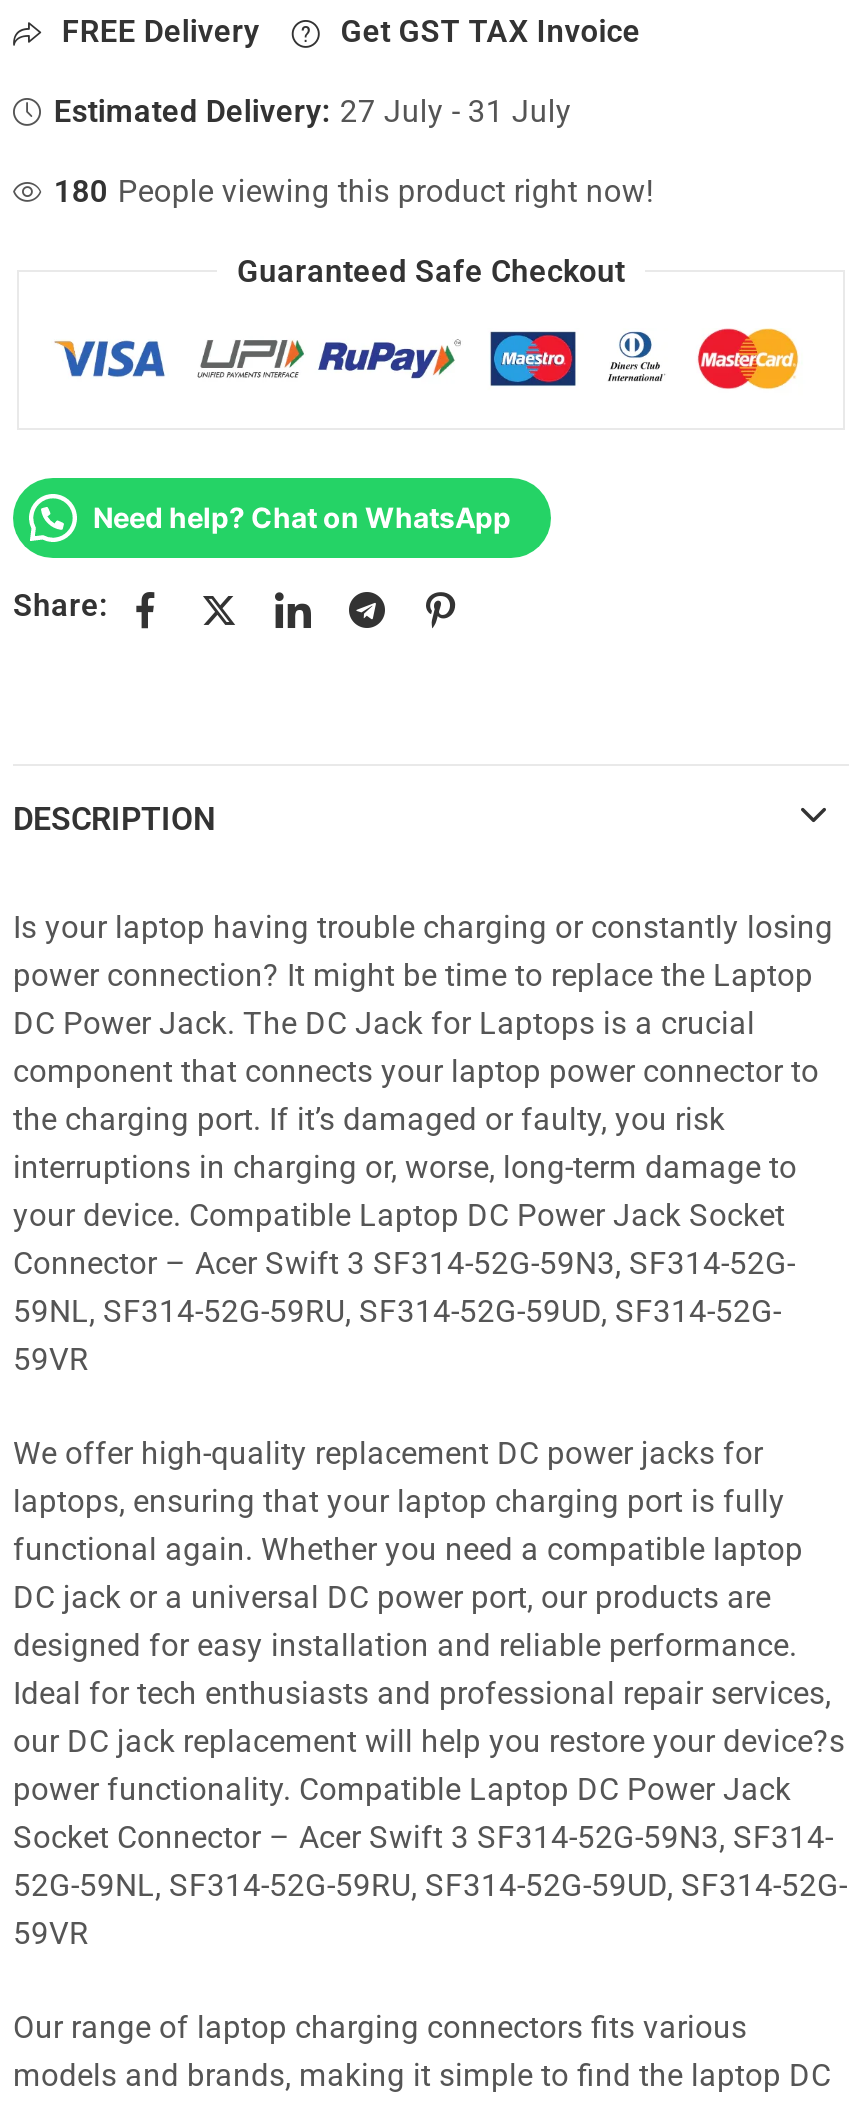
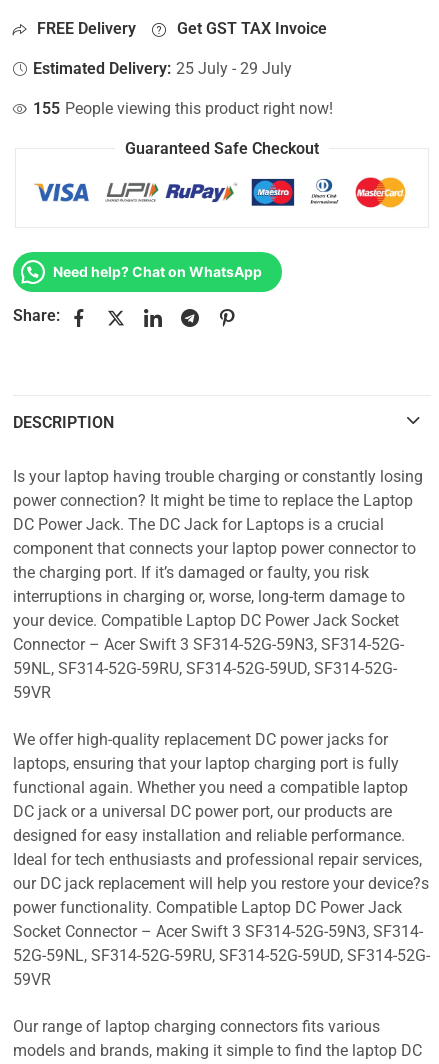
[54,94,572,130] Estimated Delivery: 27 July - 31 July -> [33,60,292,78] Estimated Delivery: 25 July - 29 July
[54,174,654,210] 180 People viewing this product right now! -> [33,100,333,118] 155 People viewing this product right now!

